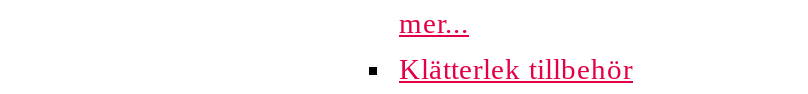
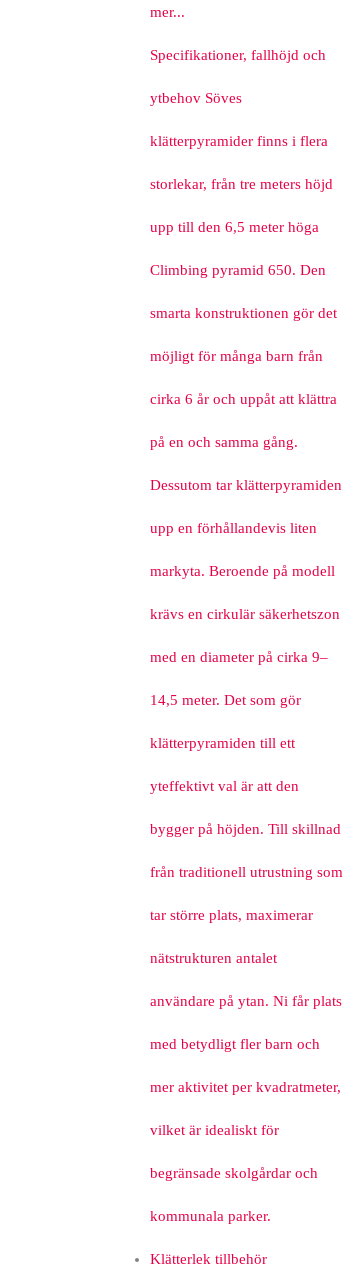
none -> [150,47,343,1224] Specifikationer, fallhöjd och | ytbehov Söves | klätterpyramider finns i flera | storlekar, från tre meters höjd | upp till den 6,5 meter höga | Climbing pyramid 650. Den | smarta konstruktionen gör det | möjligt för många barn från | cirka 6 år och uppåt att klättra | på en och samma gång. | Dessutom tar klätterpyramiden | upp en förhållandevis liten | markyta. Beroende på modell | krävs en cirkulär säkerhetszon | med en diameter på cirka 9– | 14,5 meter. Det som gör | klätterpyramiden till ett | yteffektivt val är att den | bygger på höjden. Till skillnad | från traditionell utrustning som | tar större plats, maximerar | nätstrukturen antalet | användare på ytan. Ni får plats | med betydligt fler barn och | mer aktivitet per kvadratmeter, | vilket är idealiskt för | begränsade skolgårdar och | kommunala parker.

